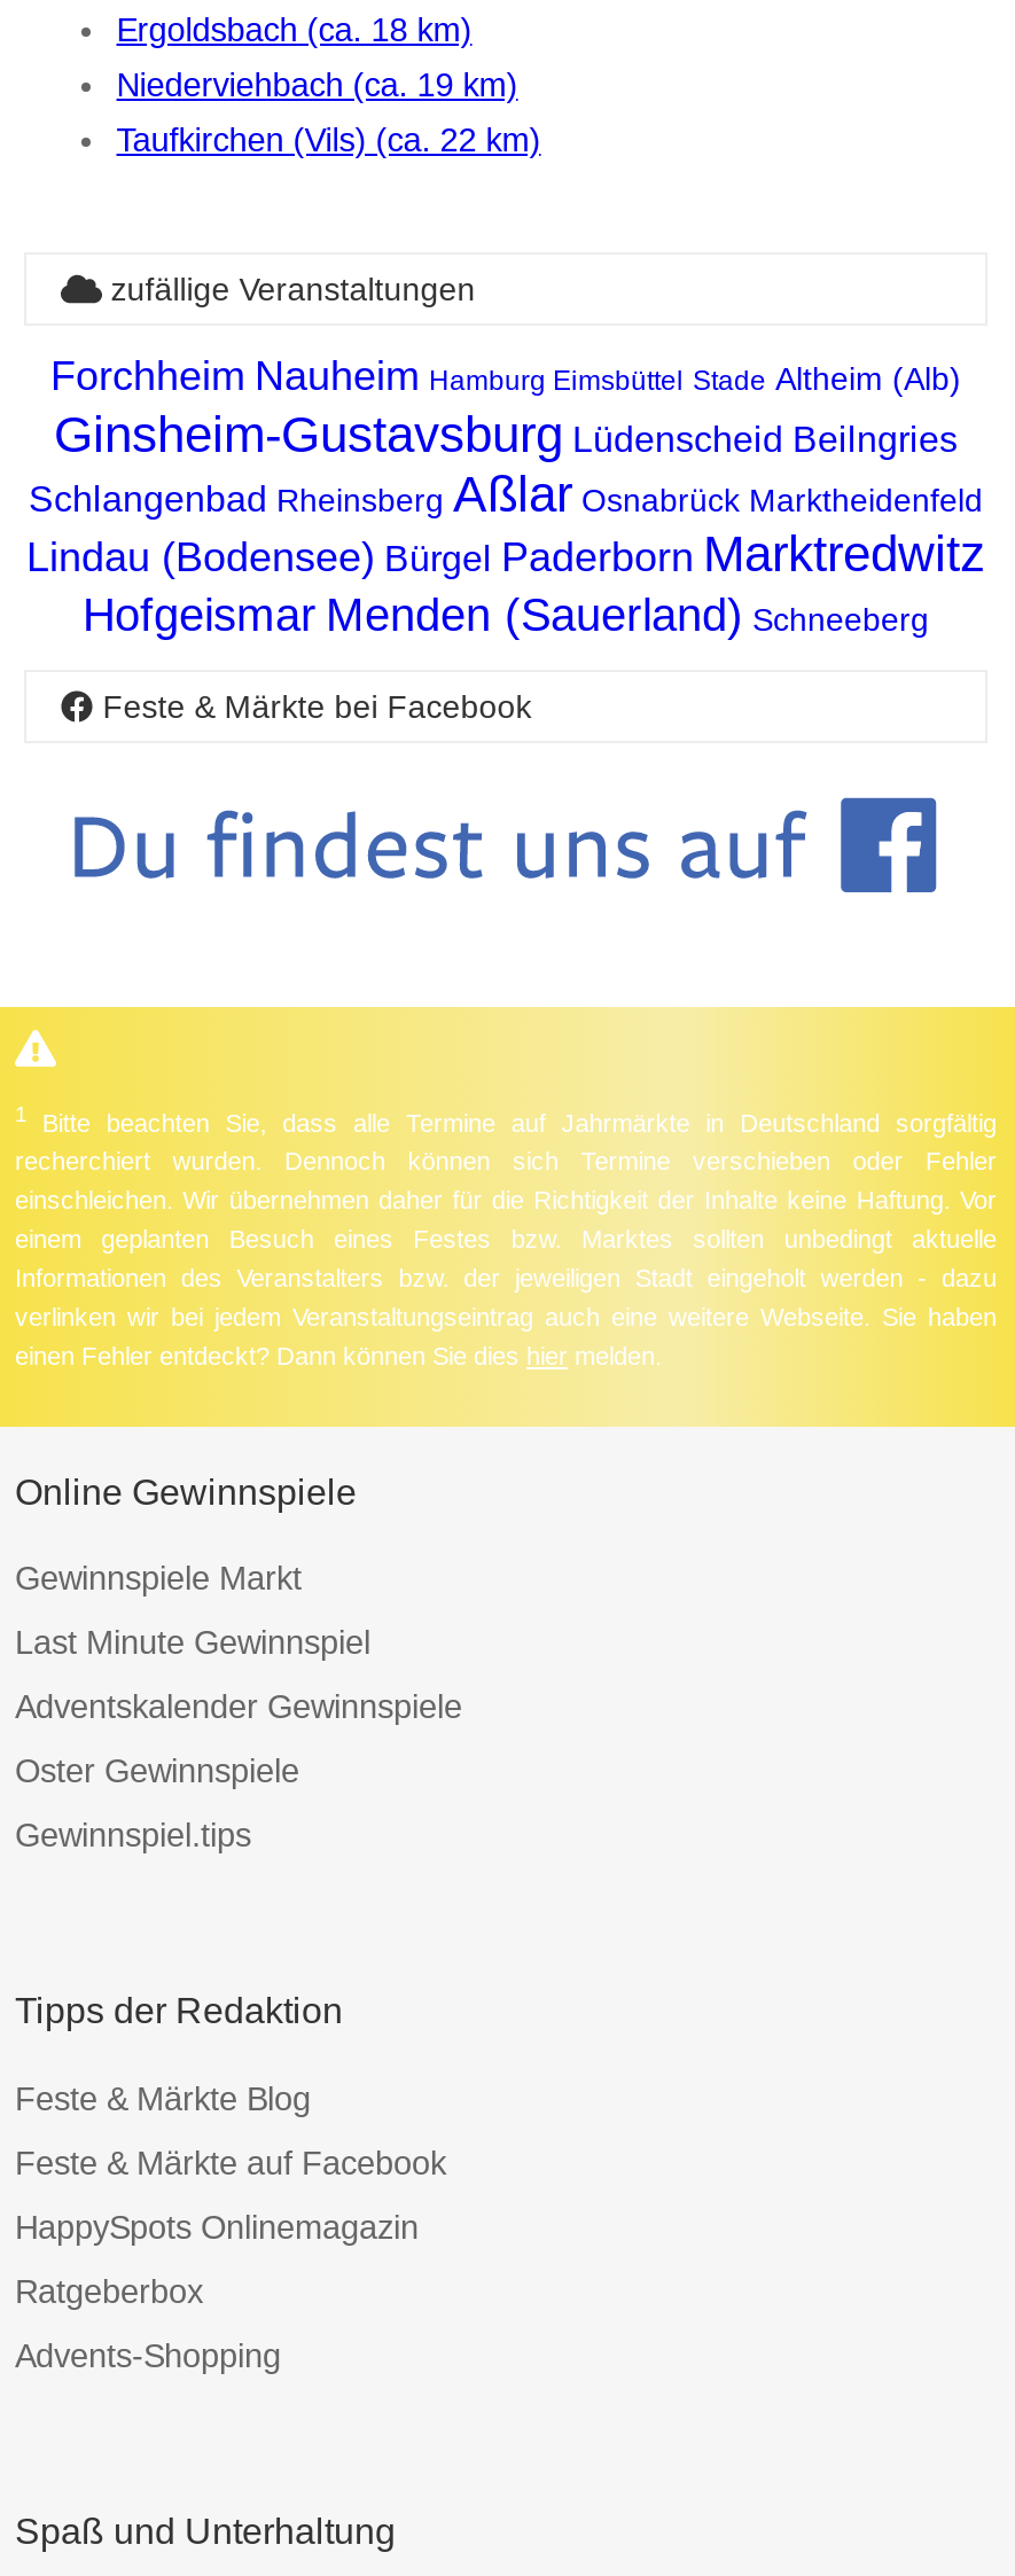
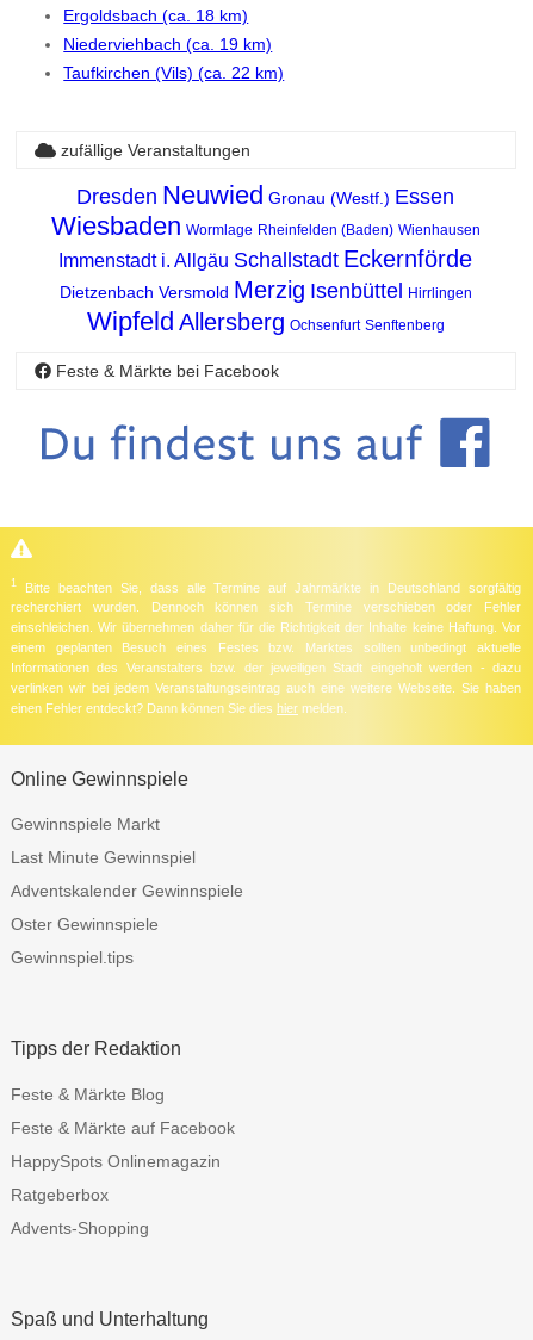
[26,353,985,640] Forchheim Nauheim Hamburg Eimsbüttel Stade Altheim (Alb) | Ginsheim-Gustavsburg Lüdenscheid Beilngries | Schlangenbad Rheinsberg Aßlar Osnabrück Marktheidenfeld | Lindau (Bodensee) Bürgel Paderborn Marktredwitz | Hofgeismar Menden (Sauerland) Schneeberg -> [51,180,481,336] Dresden Neuwied Gronau (Westf.) Essen | Wiesbaden Wormlage Rheinfelden (Baden) Wienhausen | Immenstadt i. Allgäu Schallstadt Eckernförde | Dietzenbach Versmold Merzig Isenbüttel Hirrlingen | Wipfeld Allersberg Ochsenfurt Senftenberg

